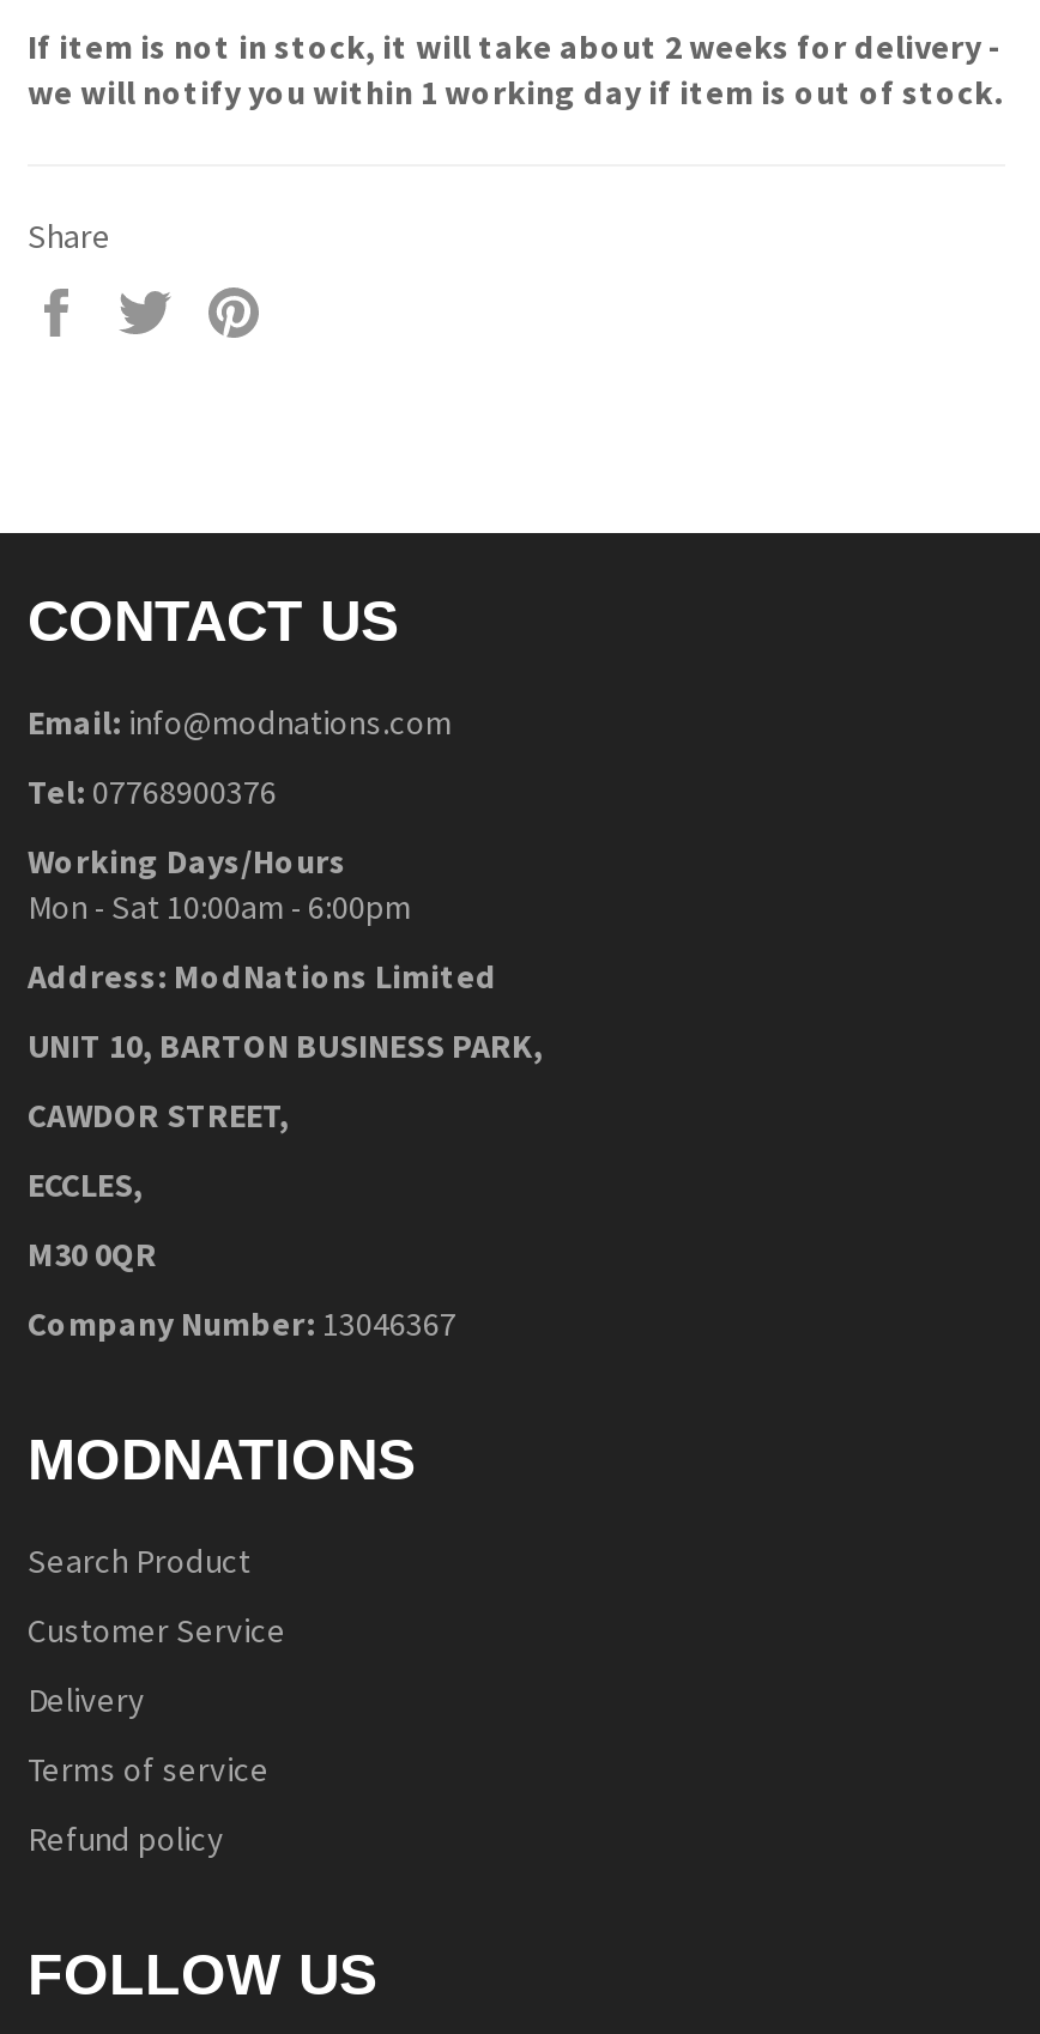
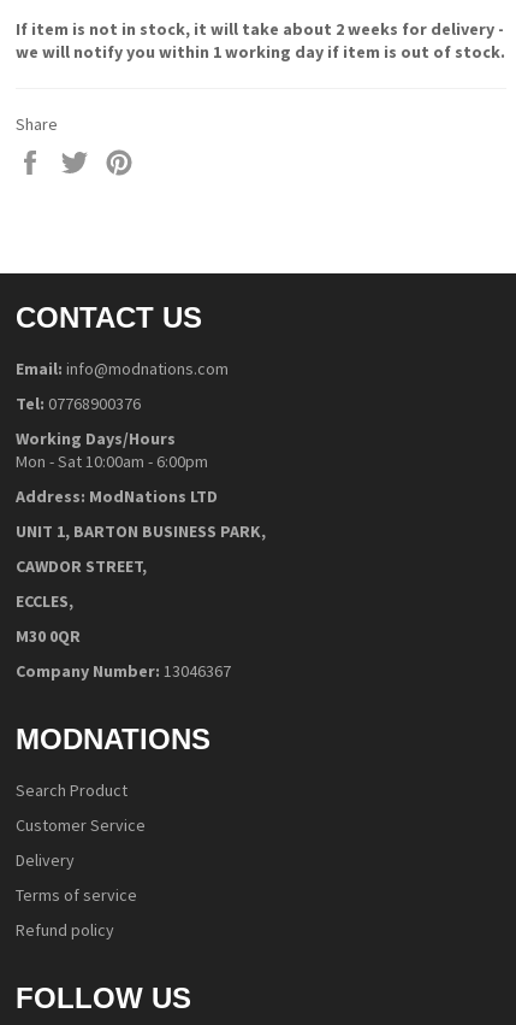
[28,954,497,997] Address: ModNations Limited -> [16,485,218,507] Address: ModNations LTD
[28,1024,543,1067] UNIT 10, BARTON BUSINESS PARK, -> [16,520,266,542] UNIT 1, BARTON BUSINESS PARK,

